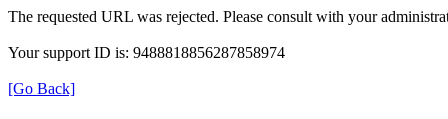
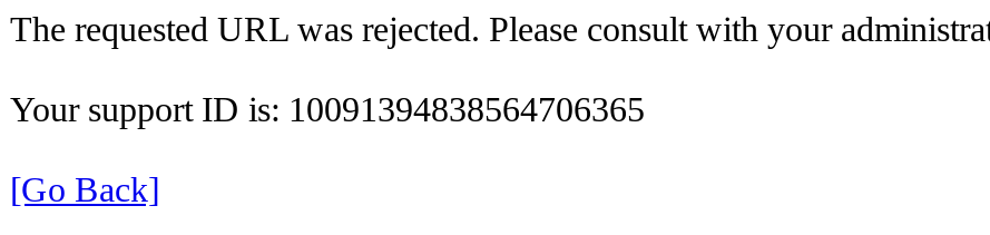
[8,44,285,61] Your support ID is: 9488818856287858974 -> [10,90,645,128] Your support ID is: 10091394838564706365

